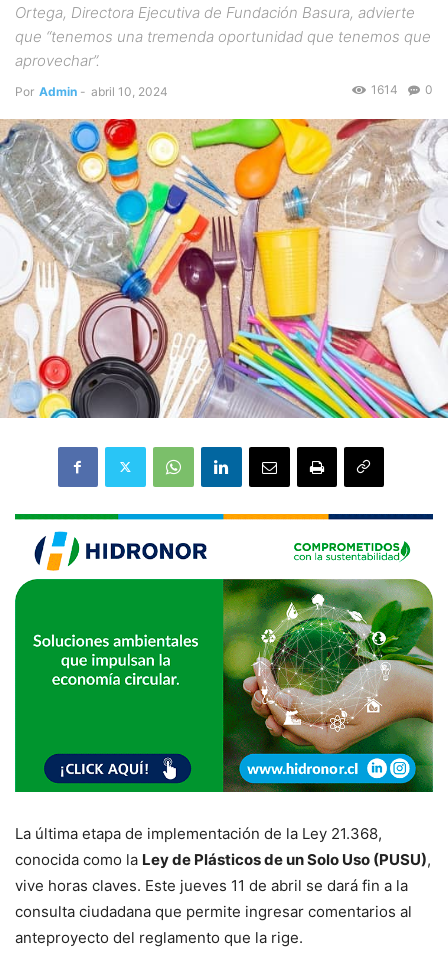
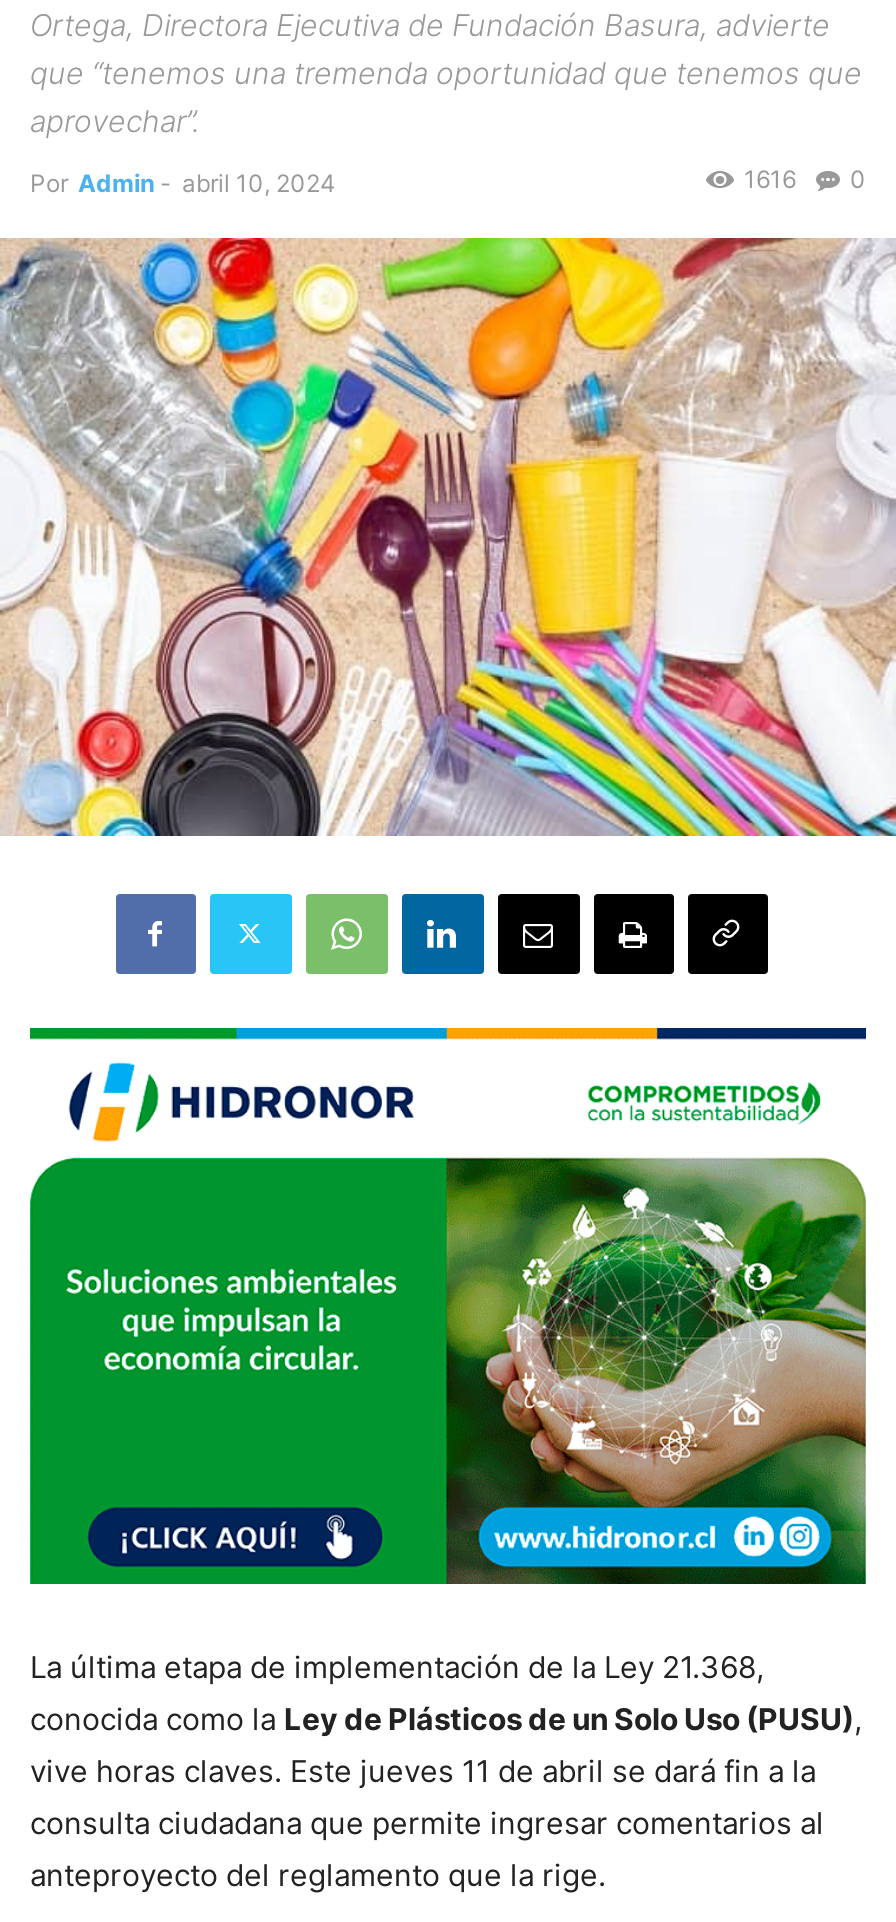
[371,82,433,97] 1614 0 -> [744,164,866,194] 1616 0

